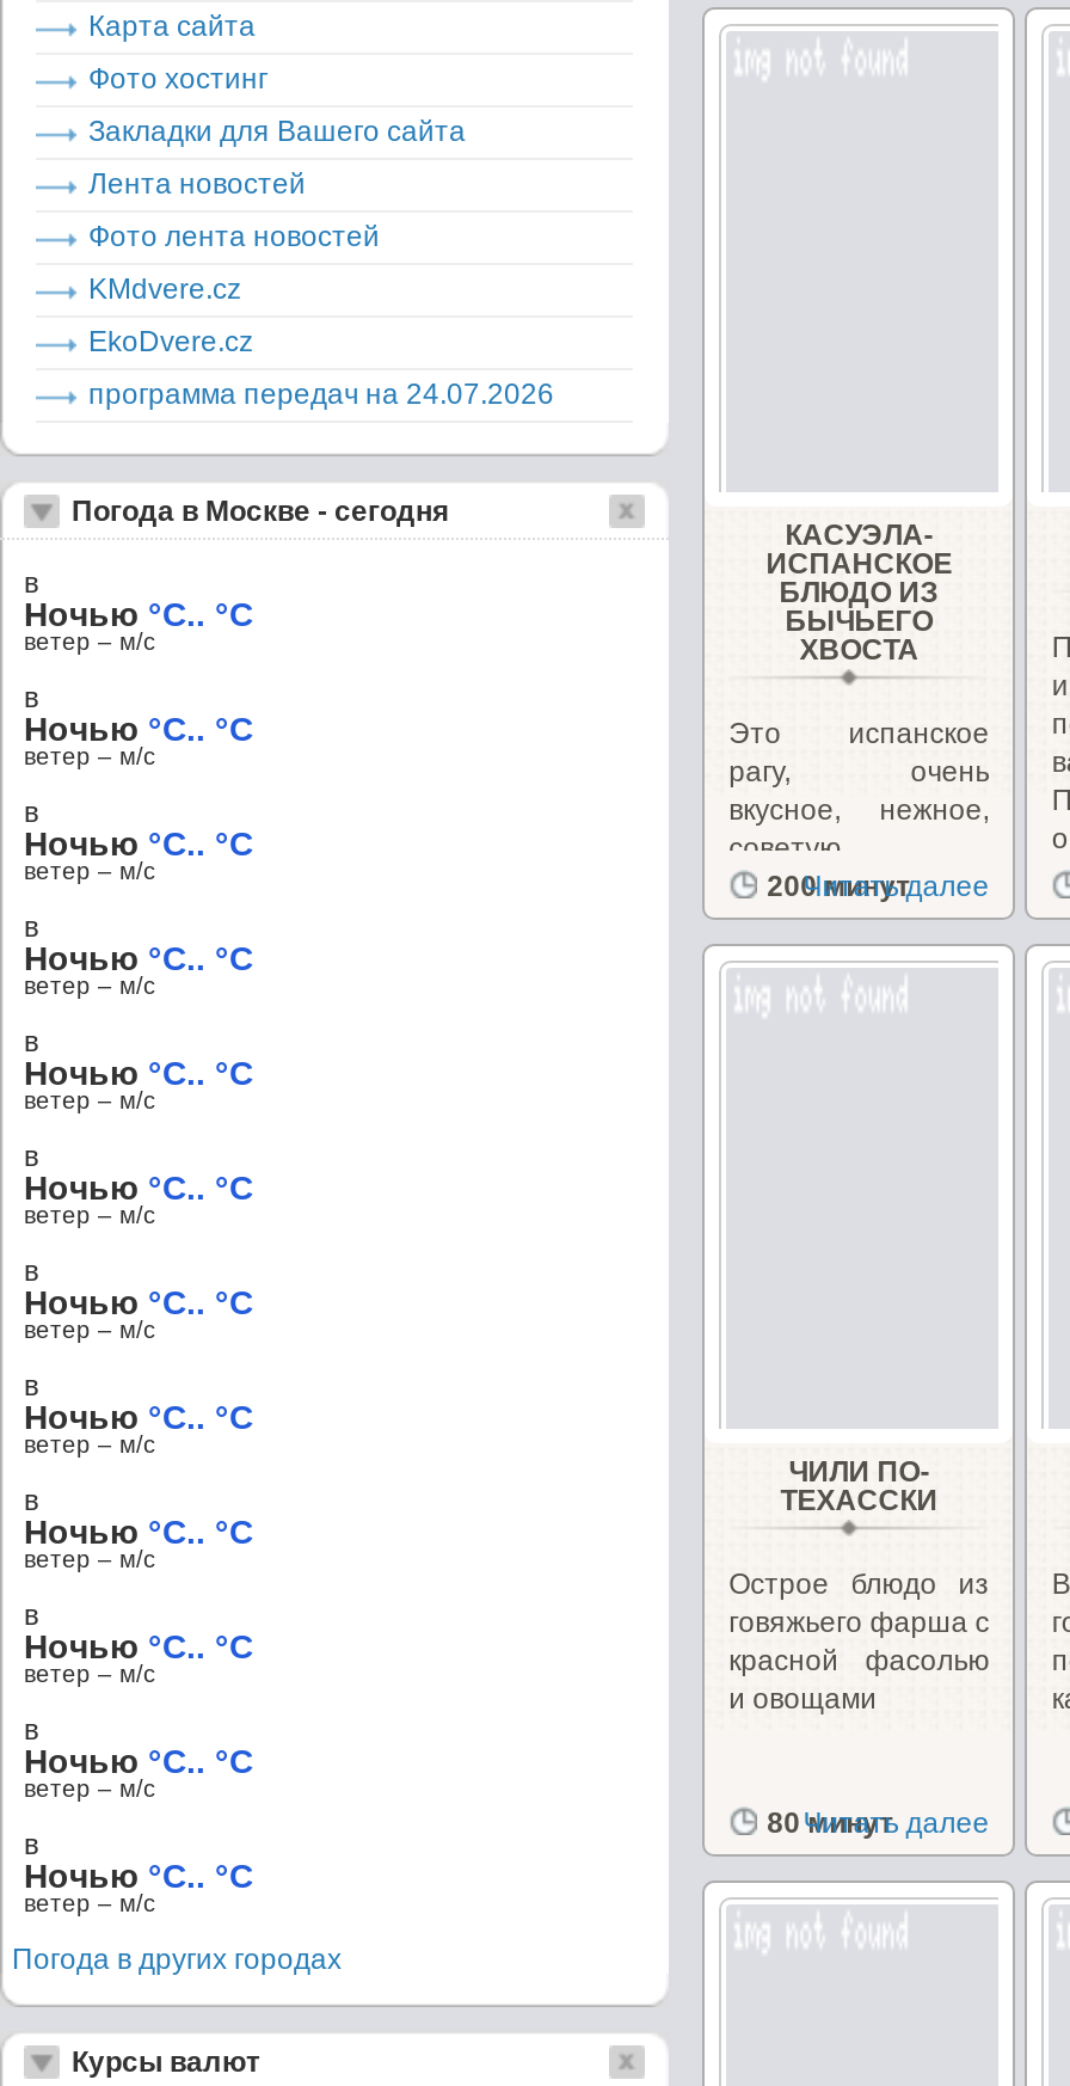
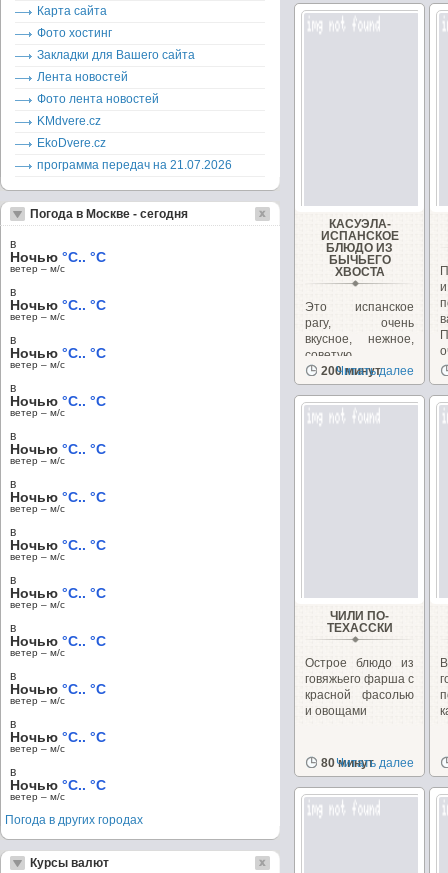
[88,378,554,411] программа передач на 24.07.2026 -> [37,158,232,172] программа передач на 21.07.2026

